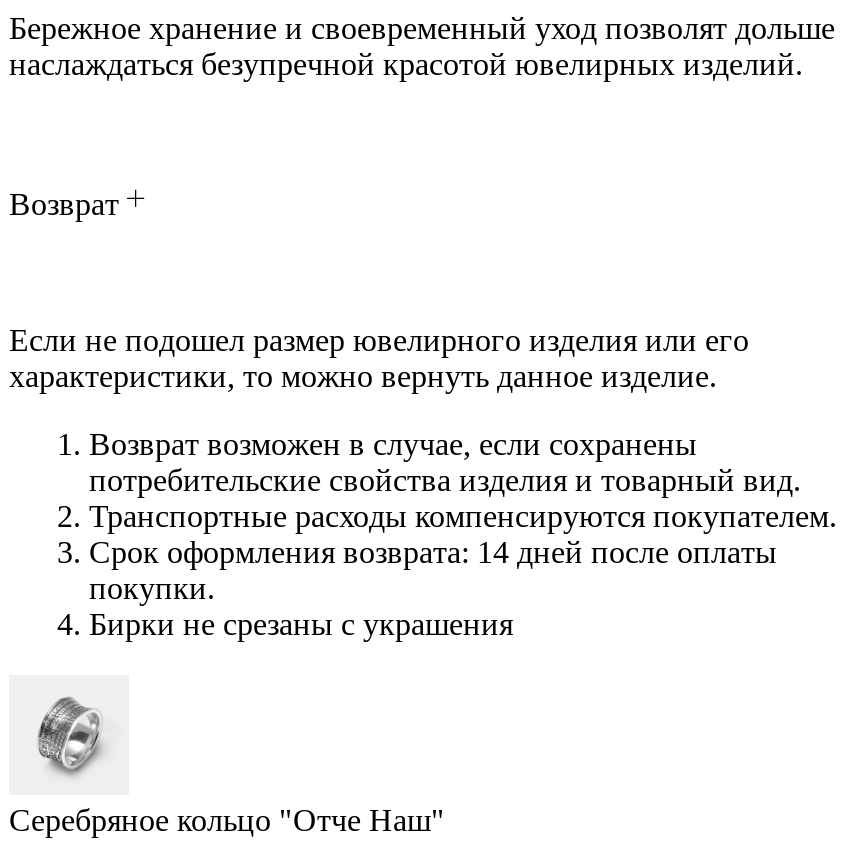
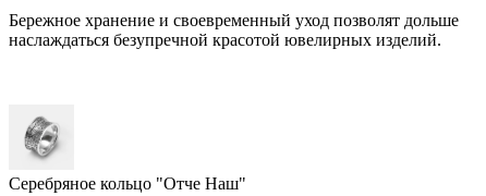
[9,187,119,221] Возврат -> none
[9,323,837,641] Если не подошел размер ювелирного изделия или его | характеристики, то можно вернуть данное изделие. | Возврат возможен в случае, если сохранены | потребительские свойства изделия и товарный вид. | Транспортные расходы компенсируются покупателем. | Срок оформления возврата: 14 дней после оплаты | покупки. | Бирки не срезаны с украшения -> none

